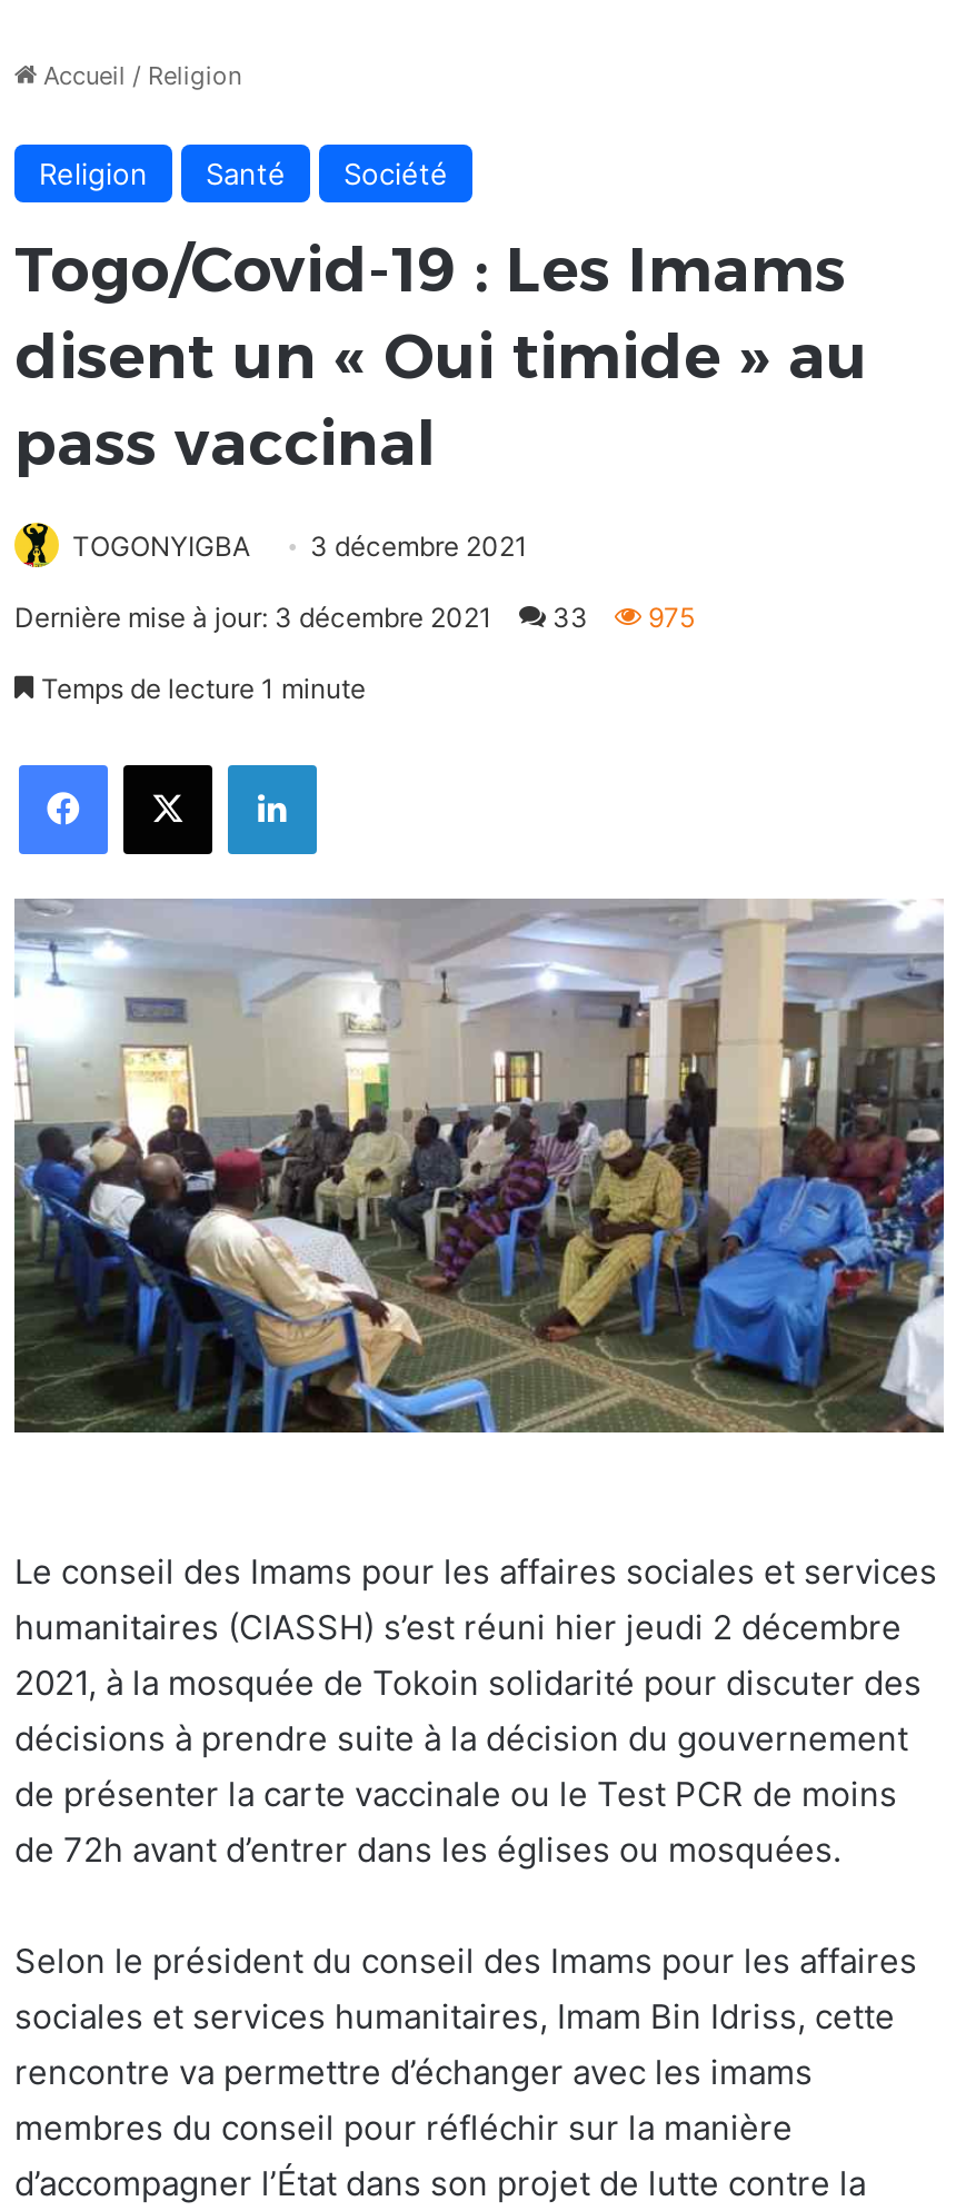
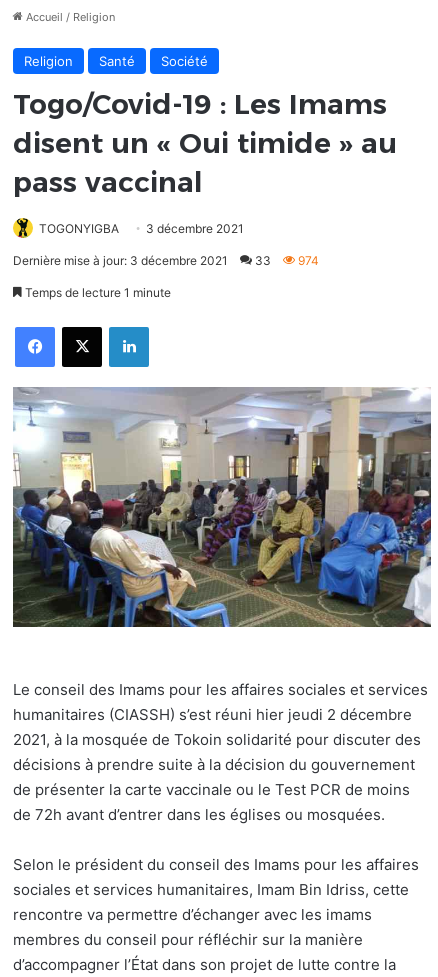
[14,601,695,635] Dernière mise à jour: 3 décembre 2021 33 975 -> [13,253,319,268] Dernière mise à jour: 3 décembre 2021 33 974

